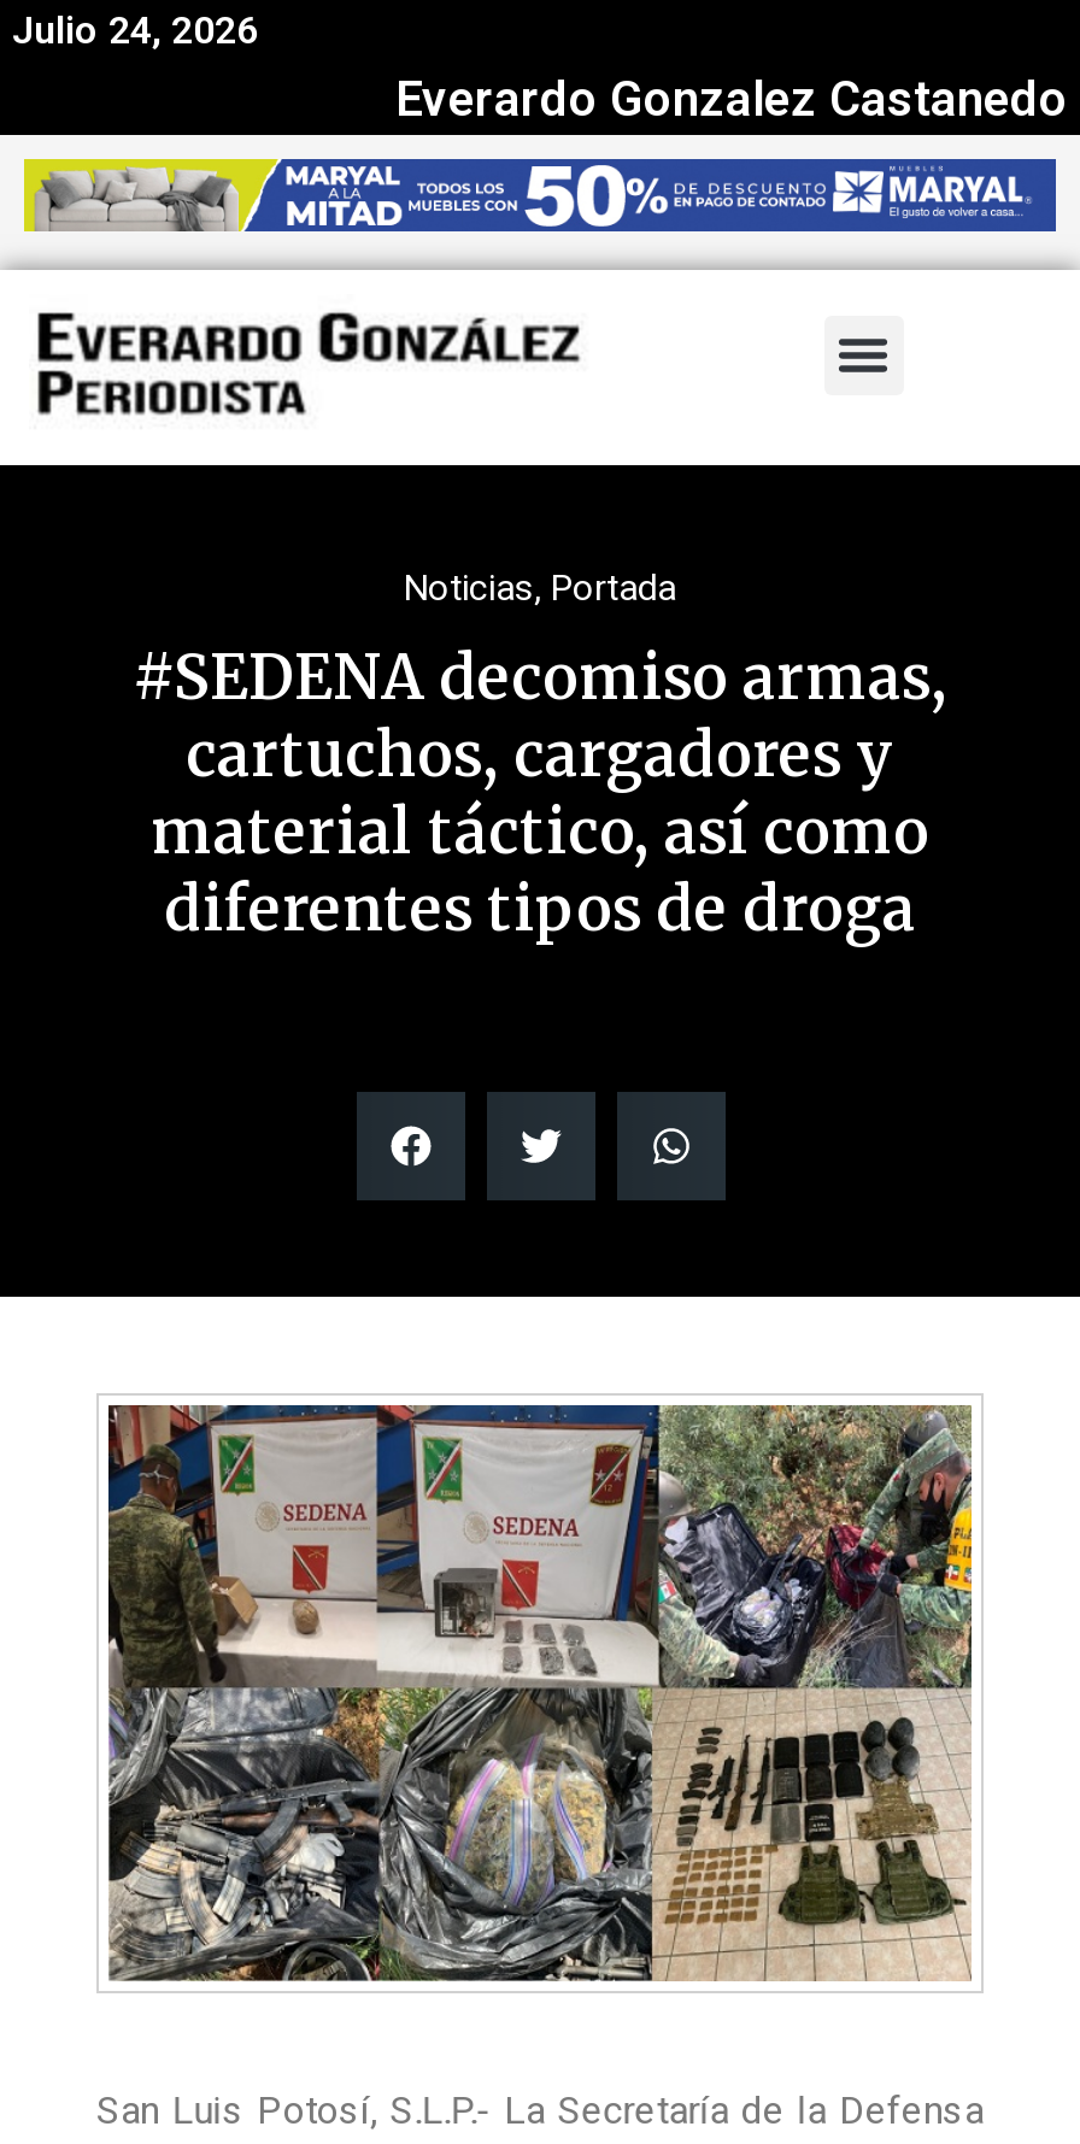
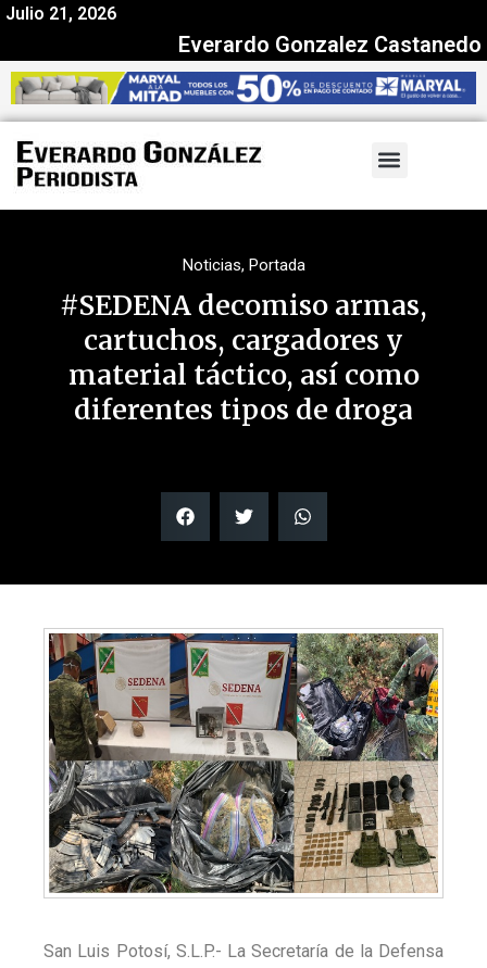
[12,7,258,53] Julio 24, 2026 -> [5,3,116,24] Julio 21, 2026

